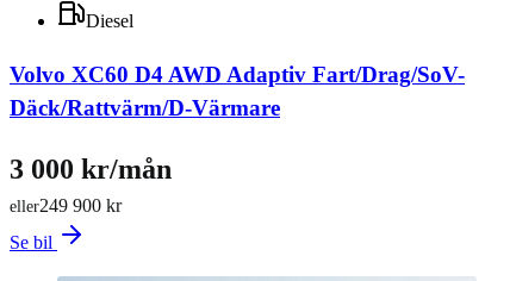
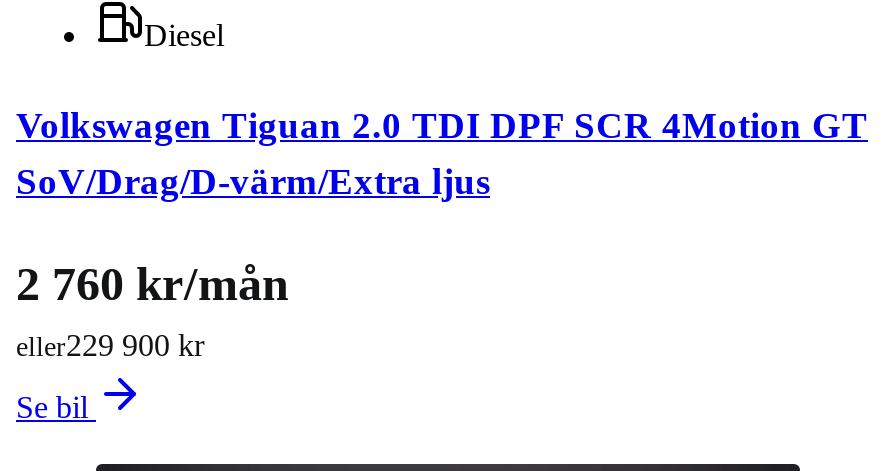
[10,62,465,120] Volvo XC60 D4 AWD Adaptiv Fart/Drag/SoV- | Däck/Rattvärm/D-Värmare -> [16,103,868,201] Volkswagen Tiguan 2.0 TDI DPF SCR 4Motion GT | SoV/Drag/D-värm/Extra ljus
[10,153,172,184] 3 000 kr/mån -> [16,257,288,309] 2 760 kr/mån
[10,195,122,215] eller 249 900 kr -> [16,327,204,361] eller 229 900 kr

